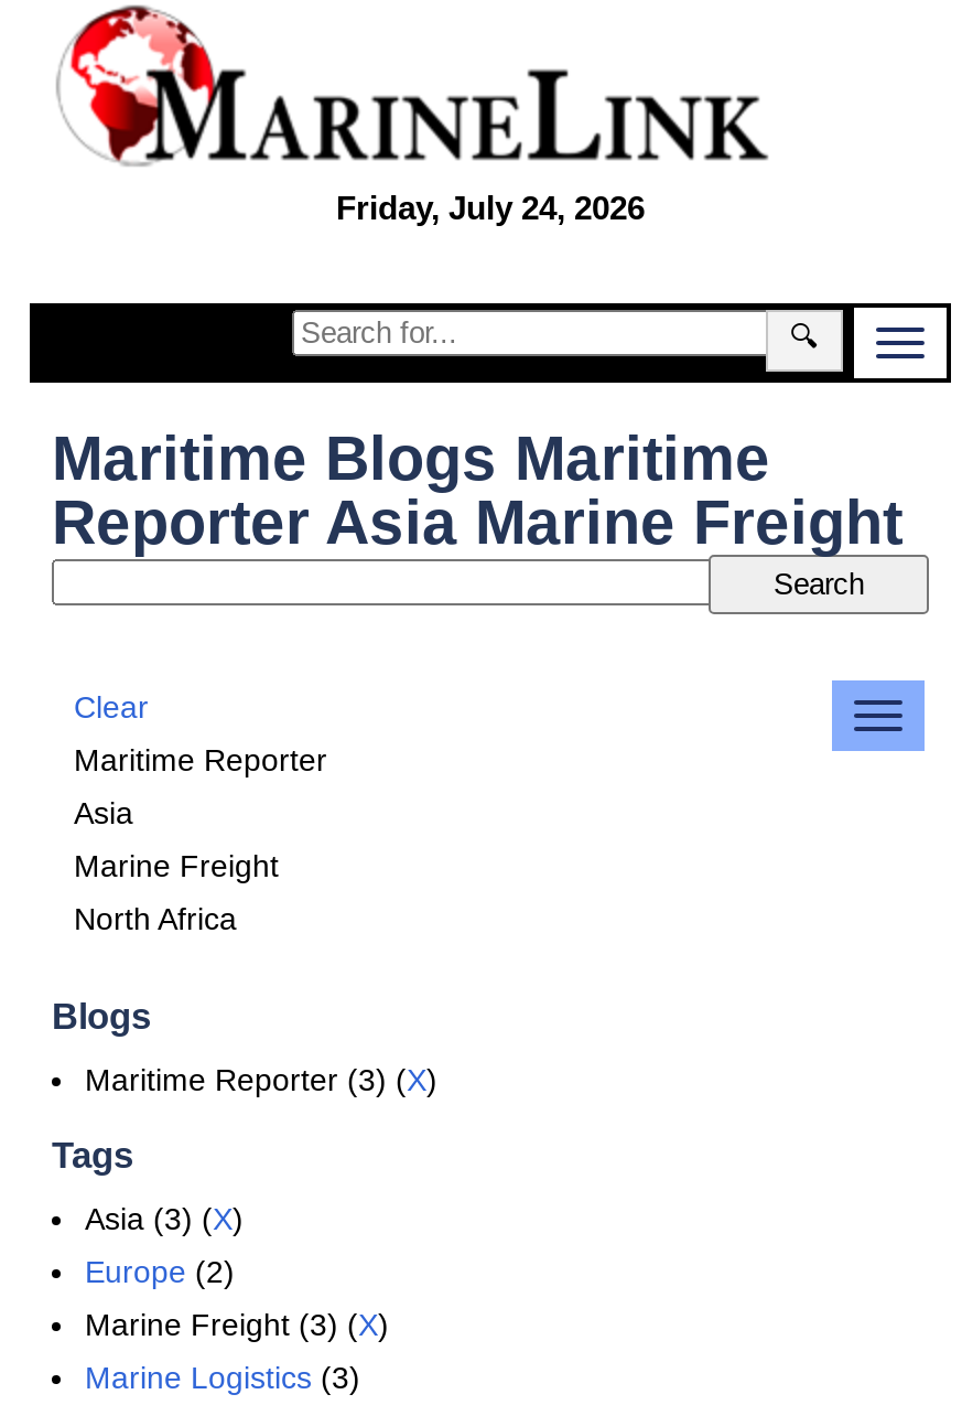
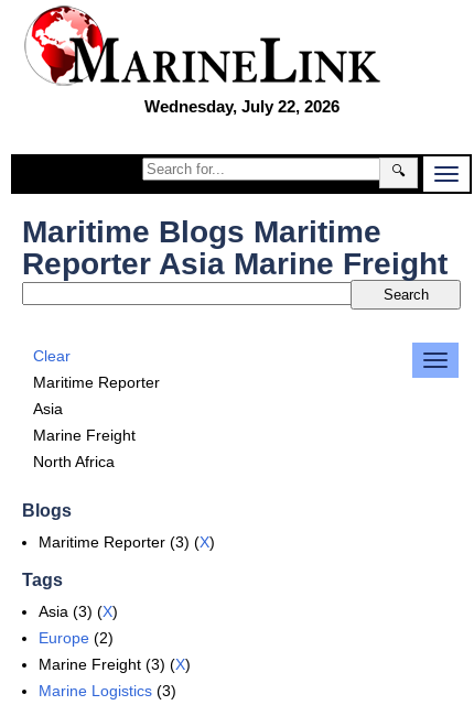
[336,189,645,226] Friday, July 24, 2026 -> [144,97,339,116] Wednesday, July 22, 2026

